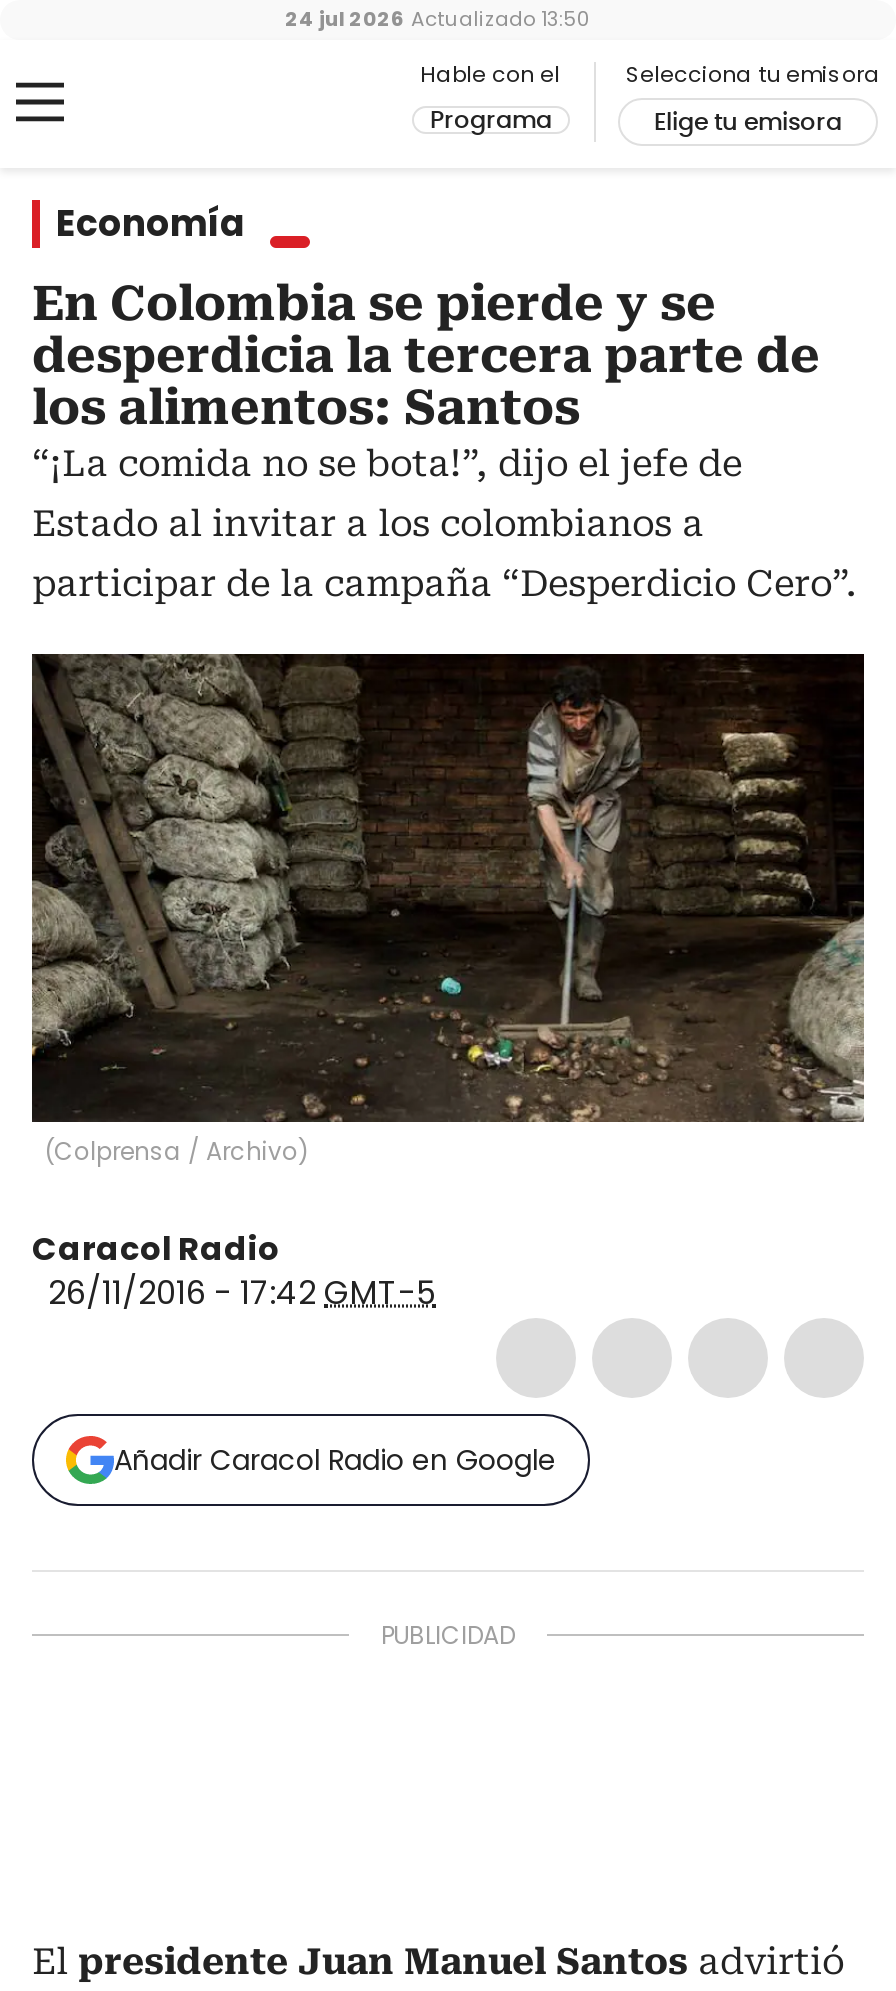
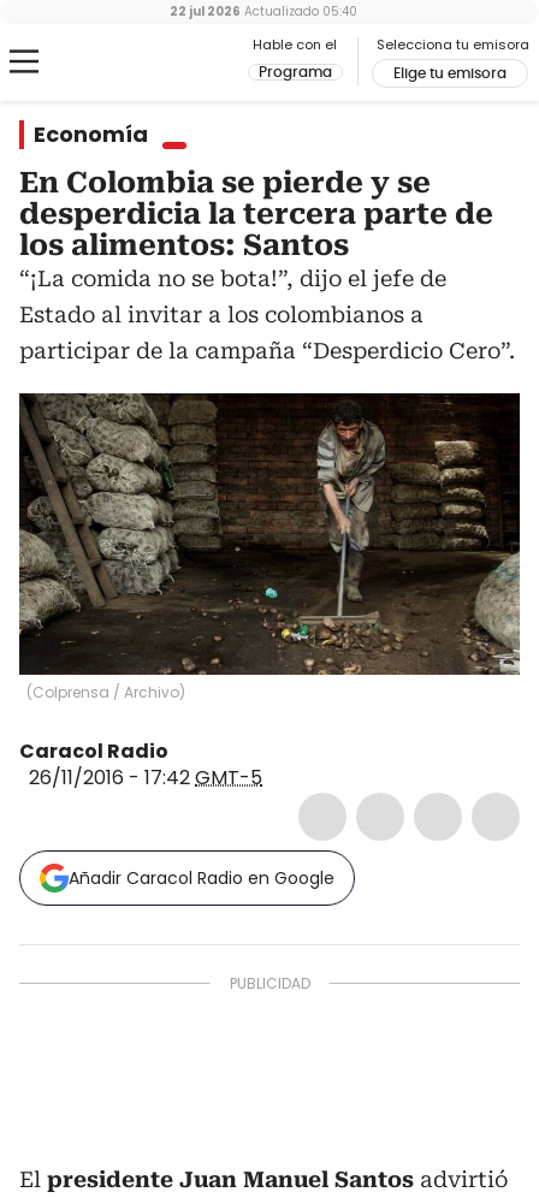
[285,4,591,34] 24 jul 2026 Actualizado 13:50 -> [170,2,357,20] 22 jul 2026 Actualizado 05:40

